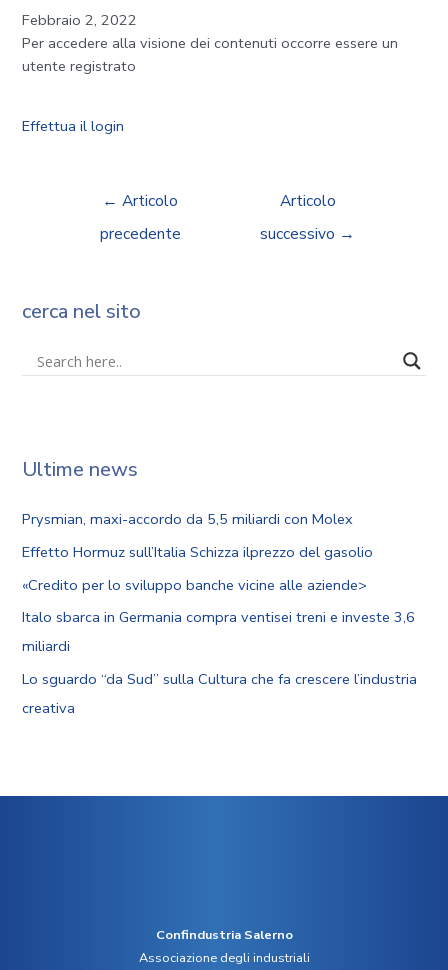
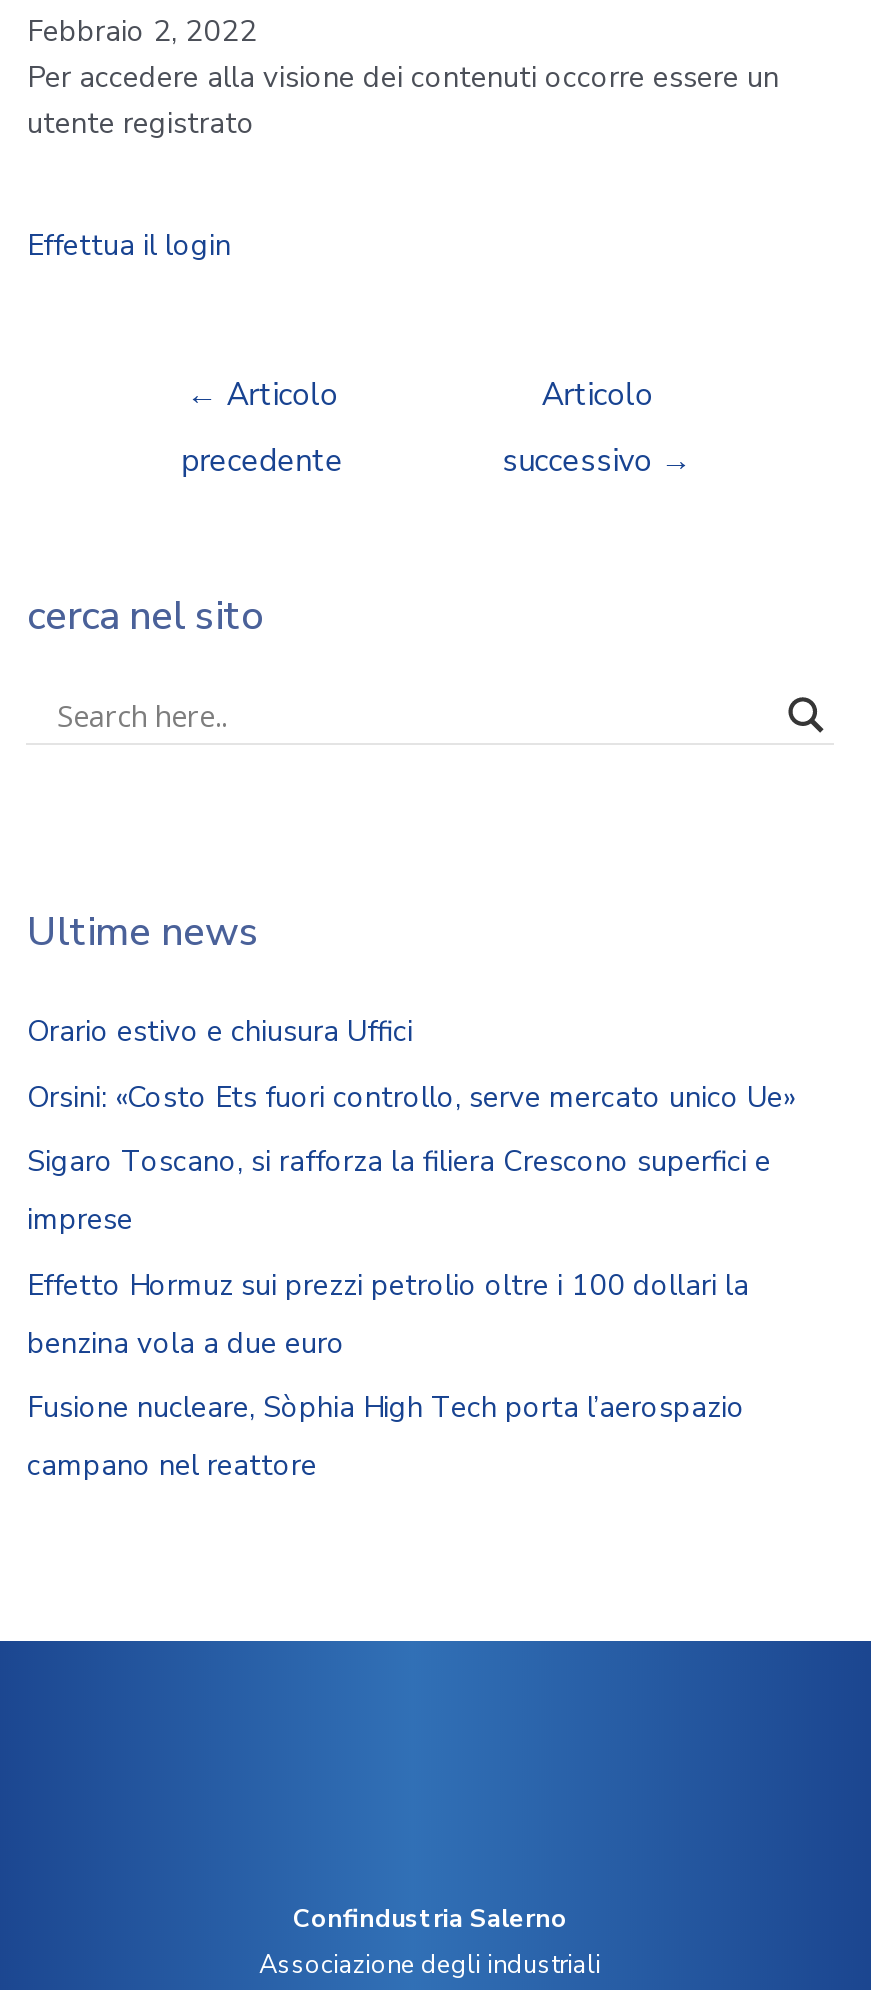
[22,509,353,529] Prysmian, maxi-accordo da 5,5 miliardi con Molex -> [27,1011,413,1051] Orario estivo e chiusura Uffici
[22,542,373,562] Effetto Hormuz sull’Italia Schizza ilprezzo del gasolio -> [27,1076,795,1116] Orsini: «Costo Ets fuori controllo, serve mercato unico Ue»
[22,575,367,595] «Credito per lo sviluppo banche vicine alle aziende> -> [27,1141,771,1239] Sigaro Toscano, si rafforza la filiera Crescono superfici e | imprese
[22,607,415,656] Italo sbarca in Germania compra ventisei treni e investe 3,6 | miliardi -> [27,1264,749,1362] Effetto Hormuz sui prezzi petrolio oltre i 100 dollari la | benzina vola a due euro
[22,669,417,718] Lo sguardo “da Sud” sulla Cultura che fa crescere l’industria | creativa -> [27,1388,745,1486] Fusione nucleare, Sòphia High Tech porta l’aerospazio | campano nel reattore

